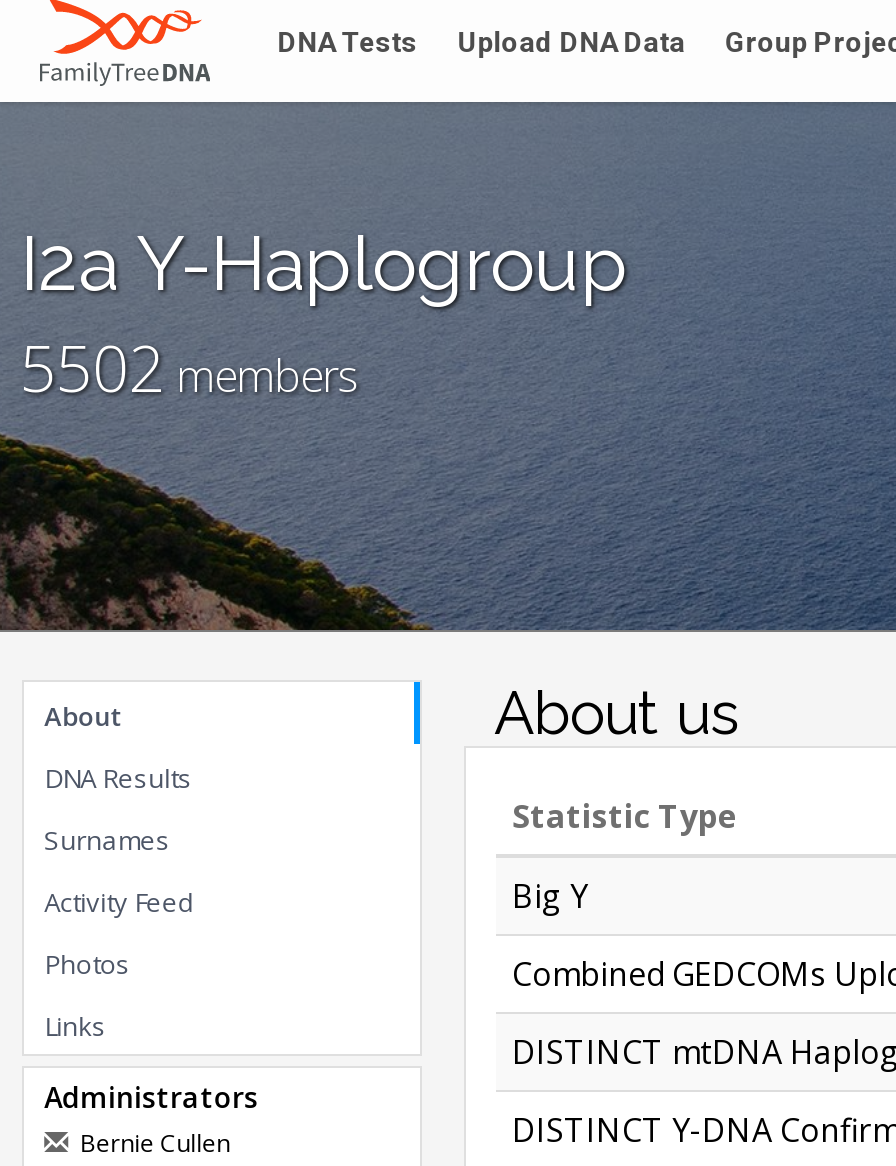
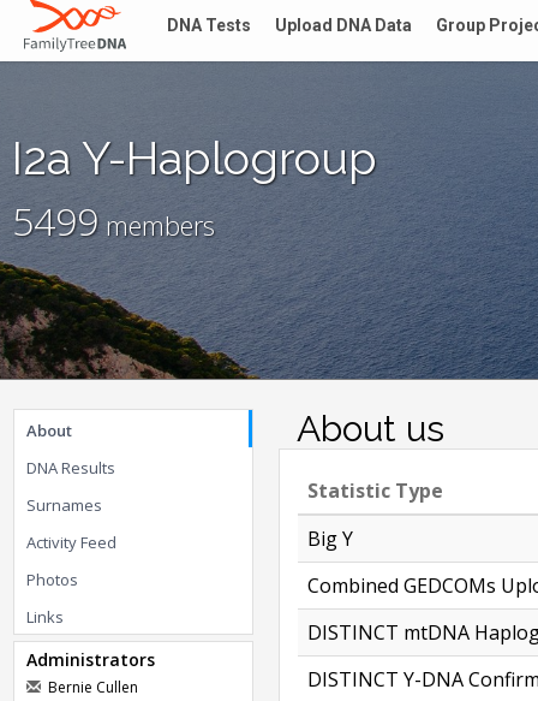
[20,323,358,409] 5502 members -> [12,194,215,246] 5499 members

